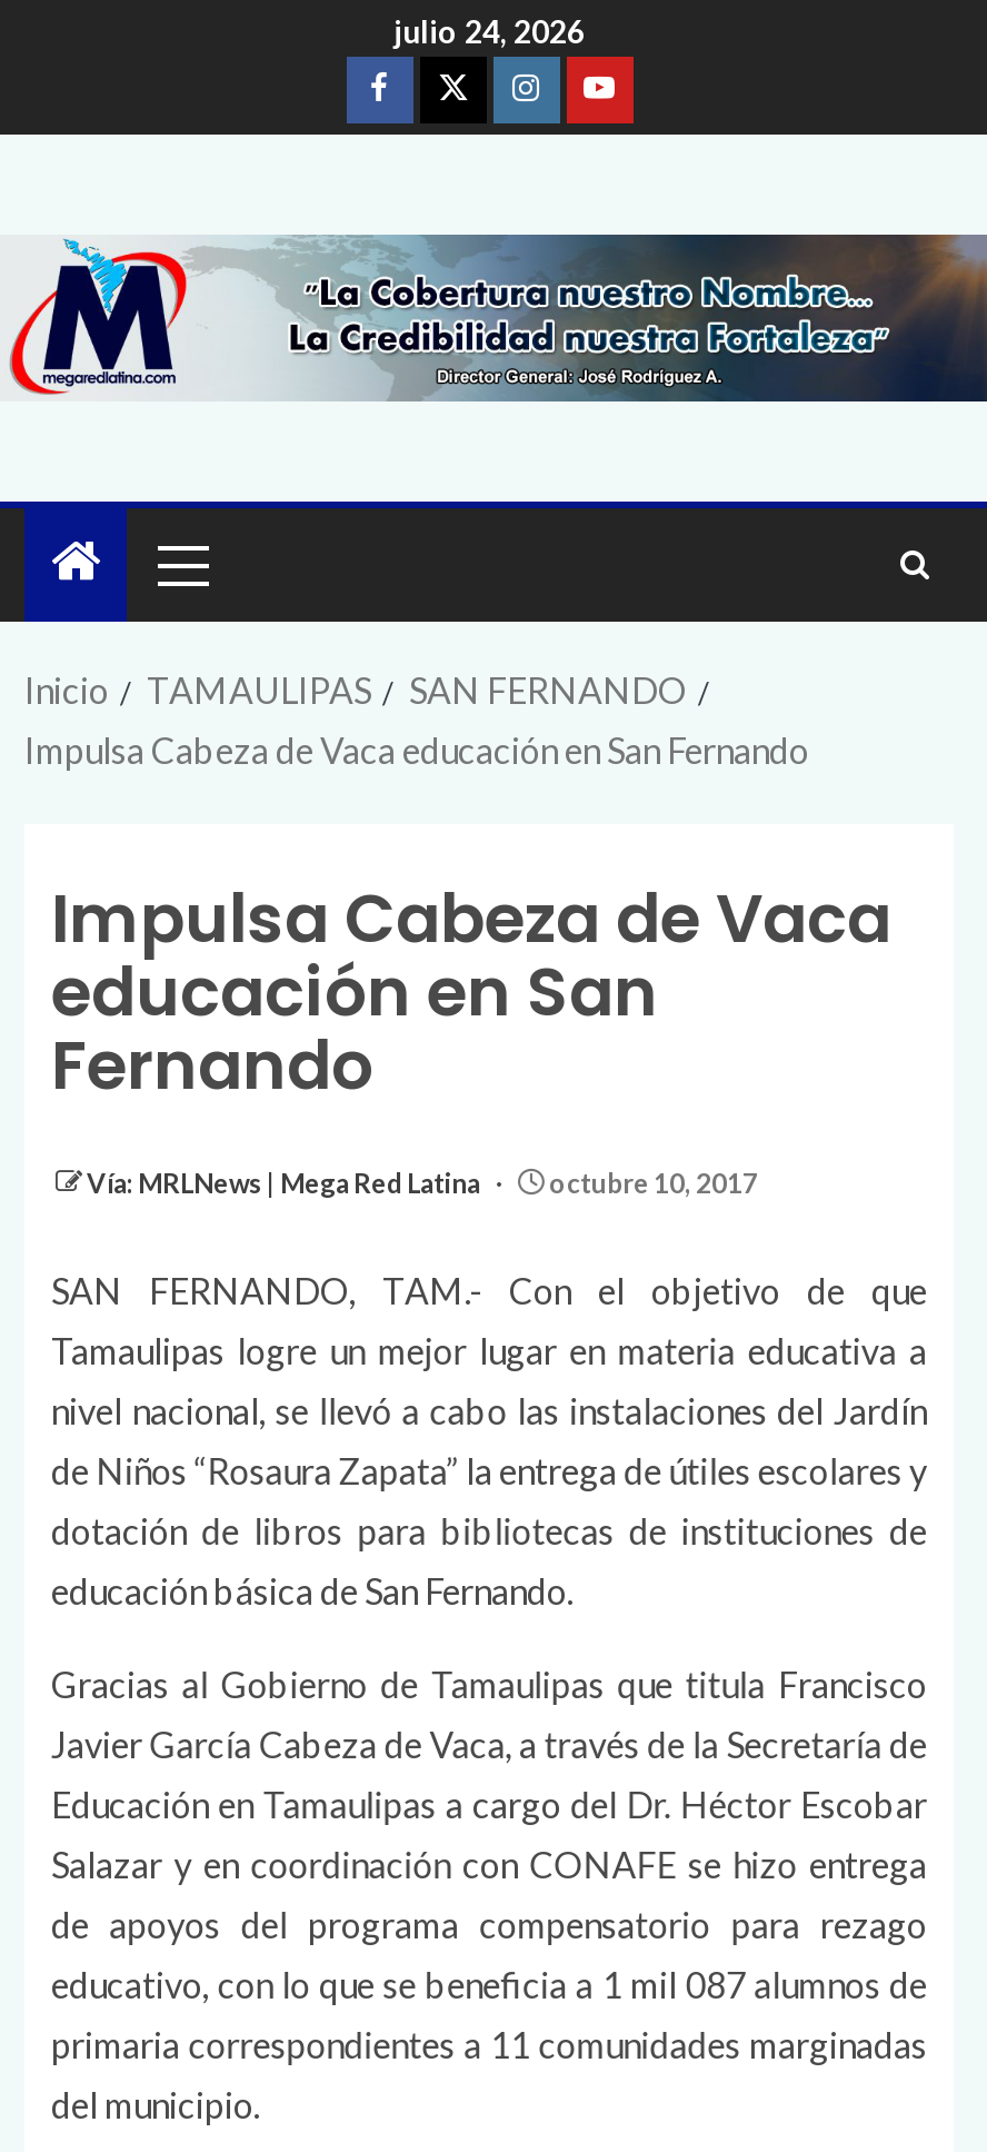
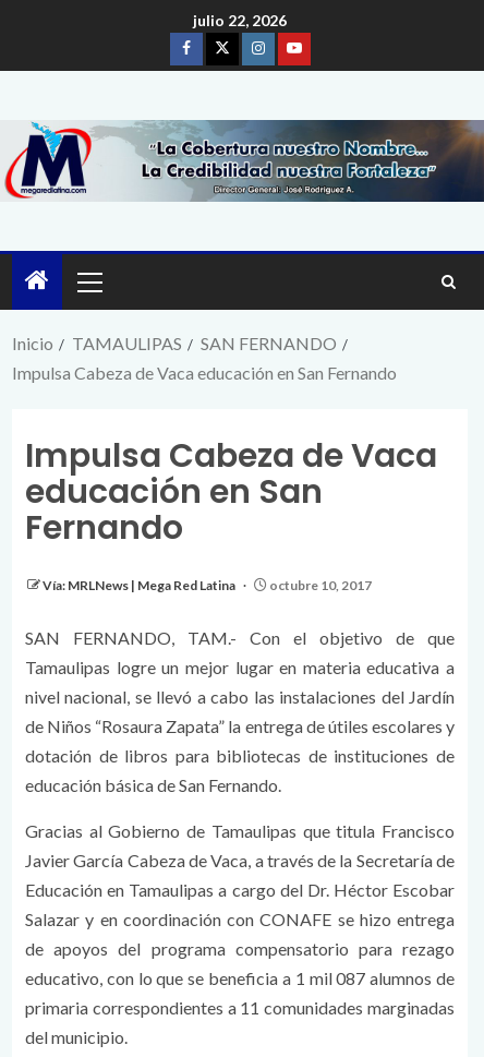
[393,13,585,51] julio 24, 2026 -> [193,11,287,30] julio 22, 2026

